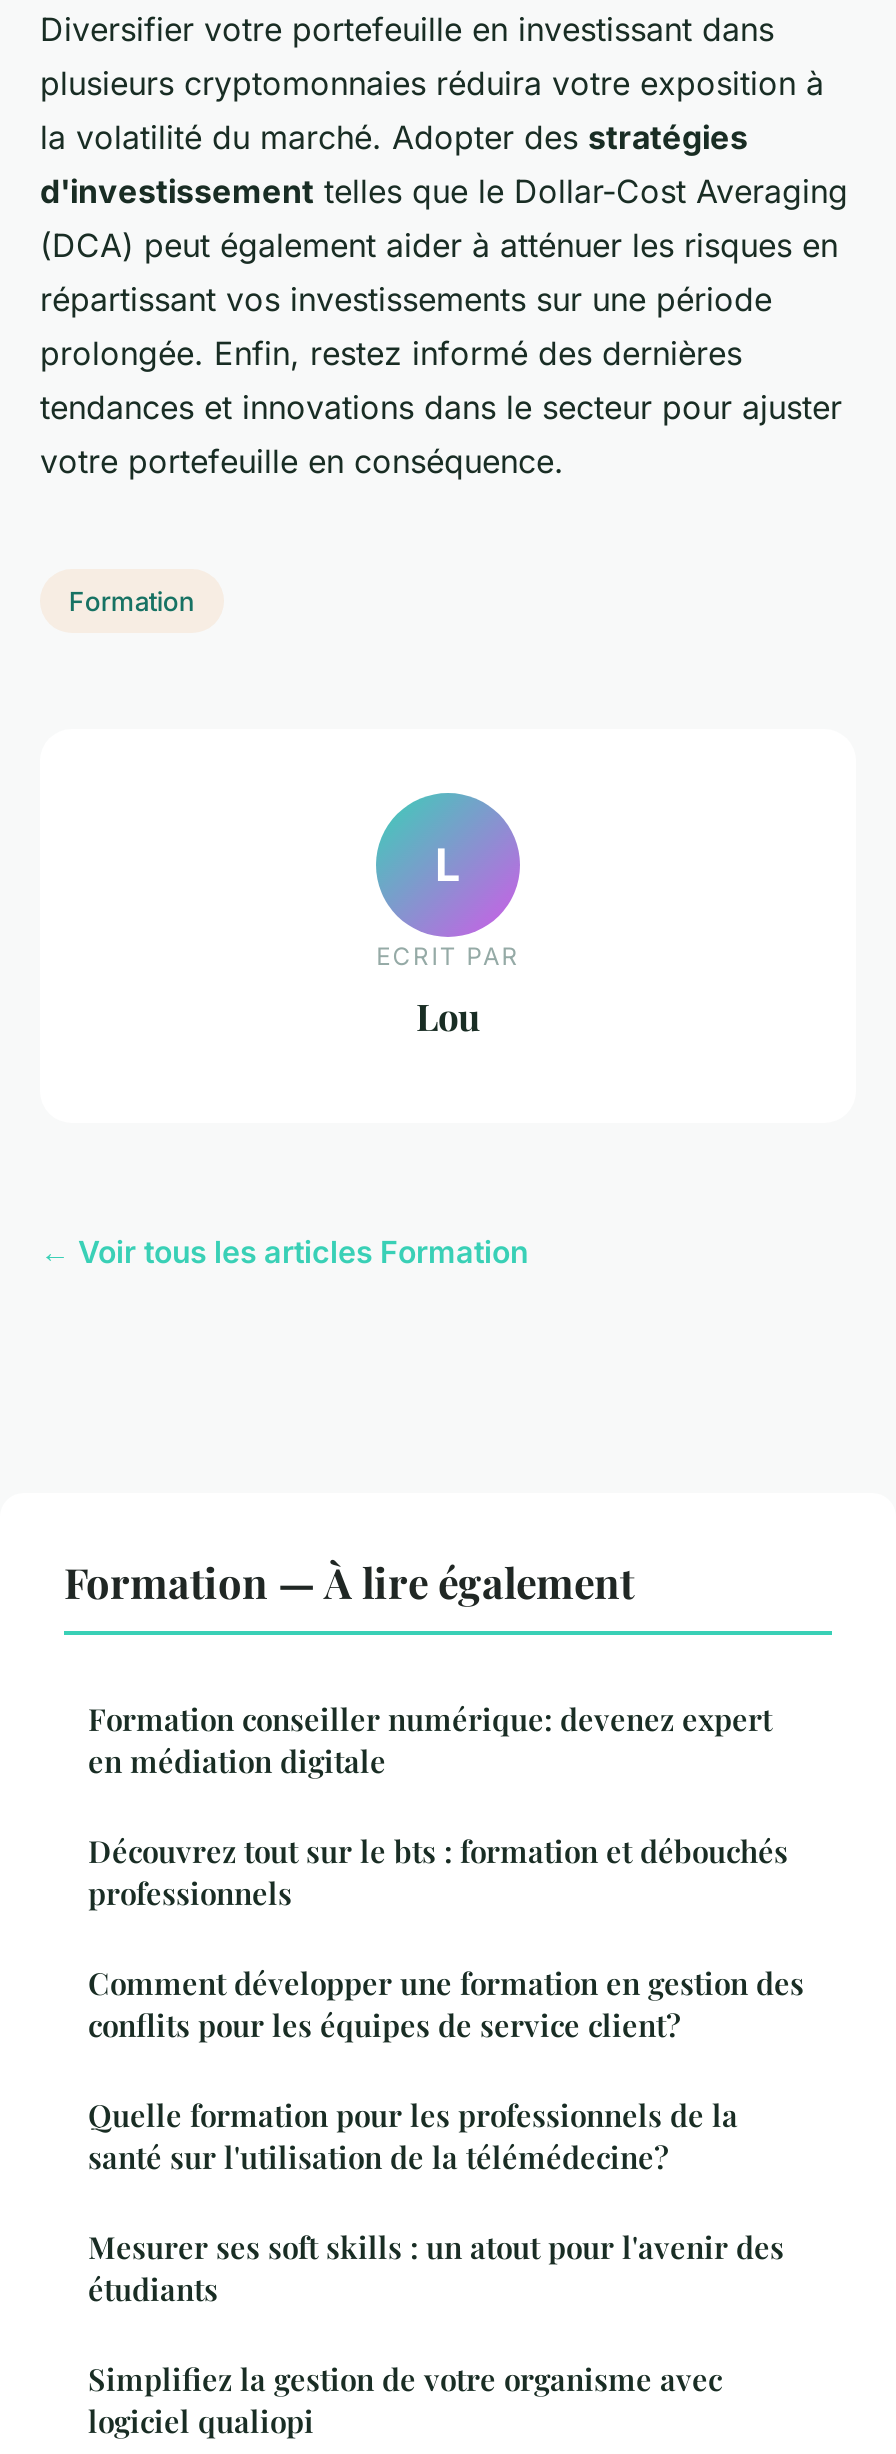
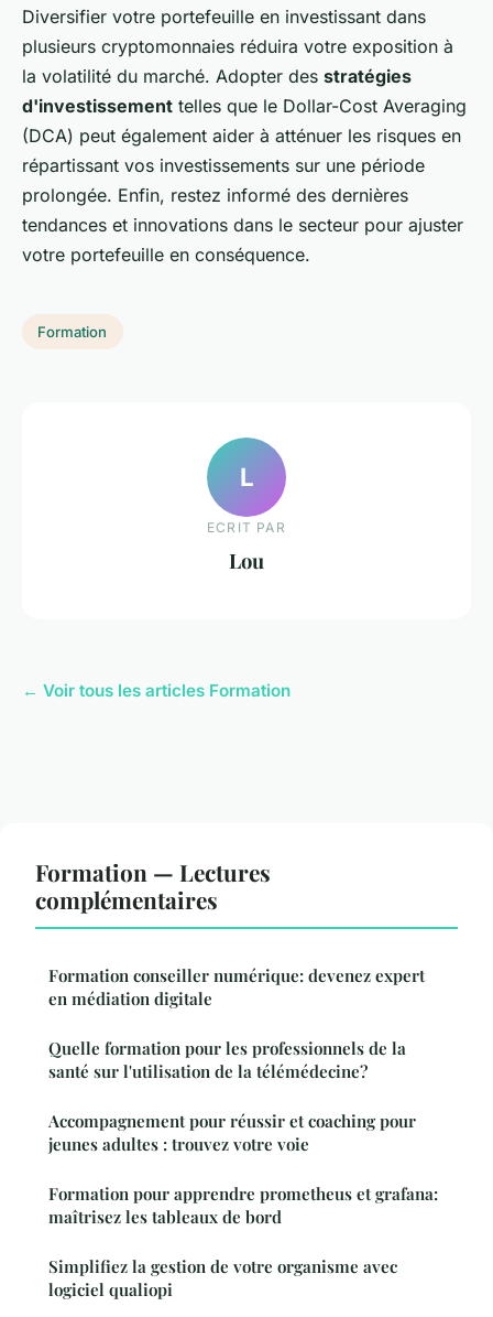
[64,1553,634,1609] Formation — À lire également -> [35,856,271,915] Formation — Lectures | complémentaires
moved [88,1699,772,1781] -> [48,964,425,1010]: Formation conseiller numérique: devenez expert | en médiation digitale
[88,1831,804,2045] Découvrez tout sur le bts : formation et débouchés | professionnels | Comment développer une formation en gestion des | conflits pour les équipes de service client? -> none
moved [88,2095,738,2177] -> [48,1037,406,1082]: Quelle formation pour les professionnels de la | santé sur l'utilisation de la télémédecine?
[88,2227,784,2309] Mesurer ses soft skills : un atout pour l'avenir des | étudiants -> [48,1110,438,1228] Accompagnement pour réussir et coaching pour | jeunes adultes : trouvez votre voie | Formation pour apprendre prometheus et grafana: | maîtrisez les tableaux de bord

